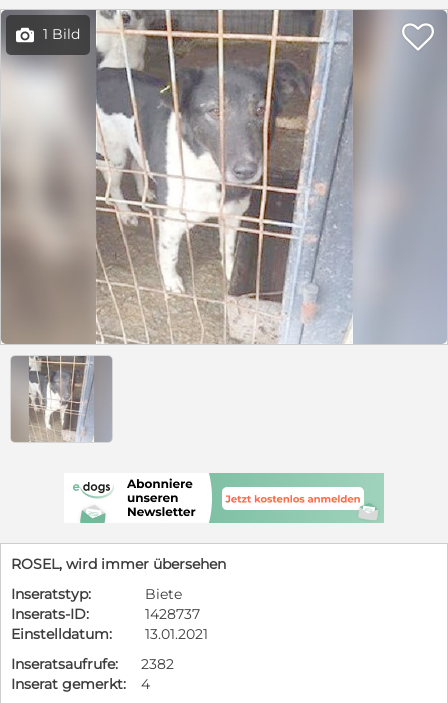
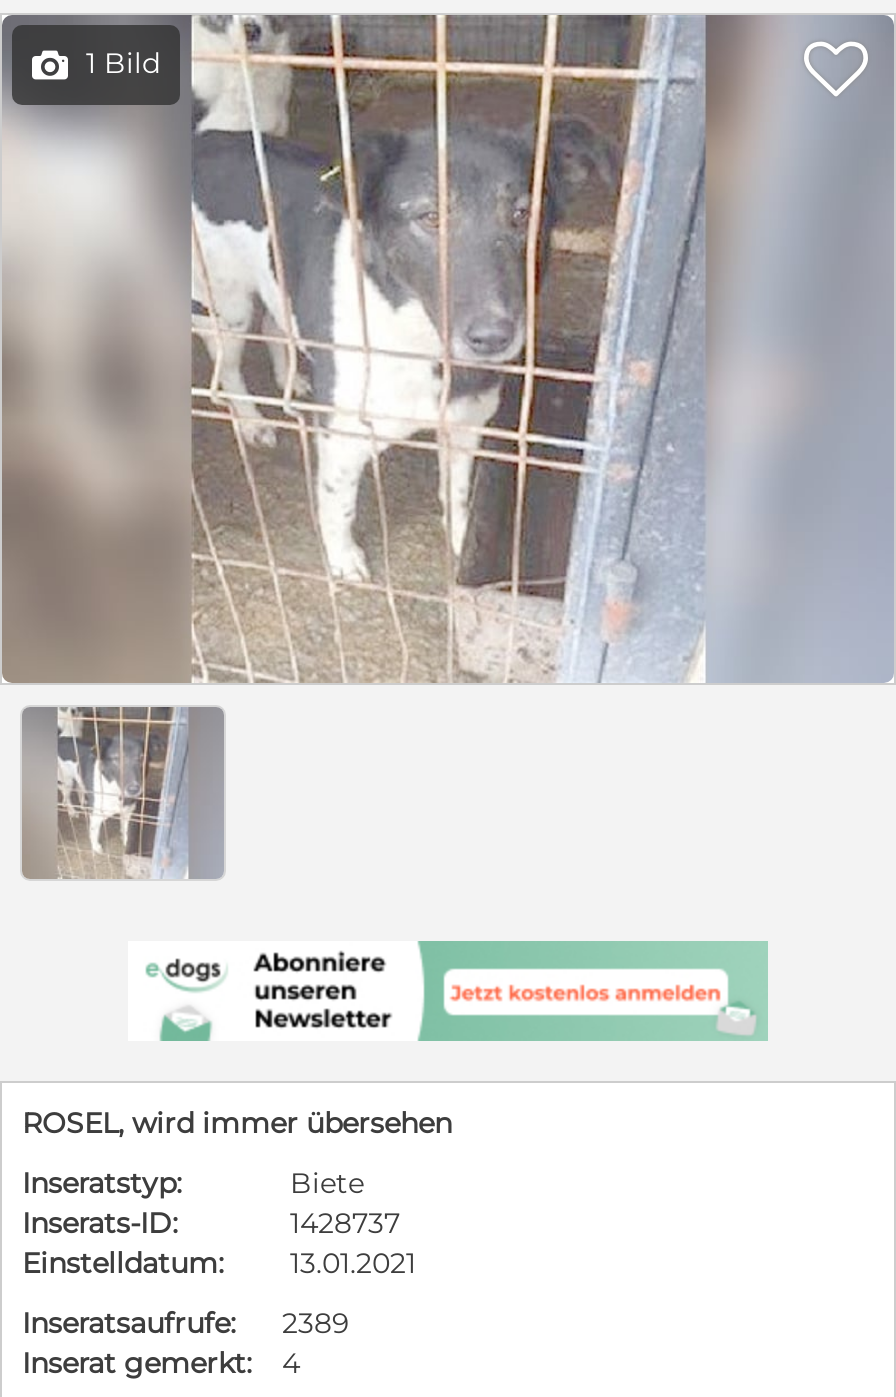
[11,655,174,673] Inseratsaufrufe: 2382 -> [22,1305,350,1341] Inseratsaufrufe: 2389

